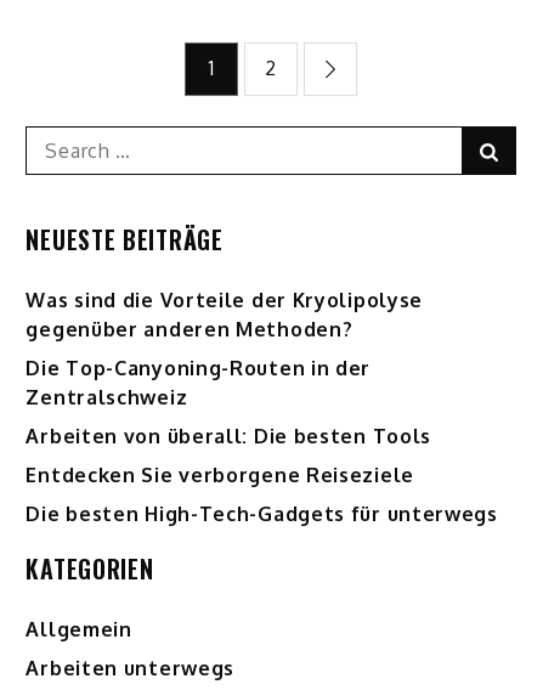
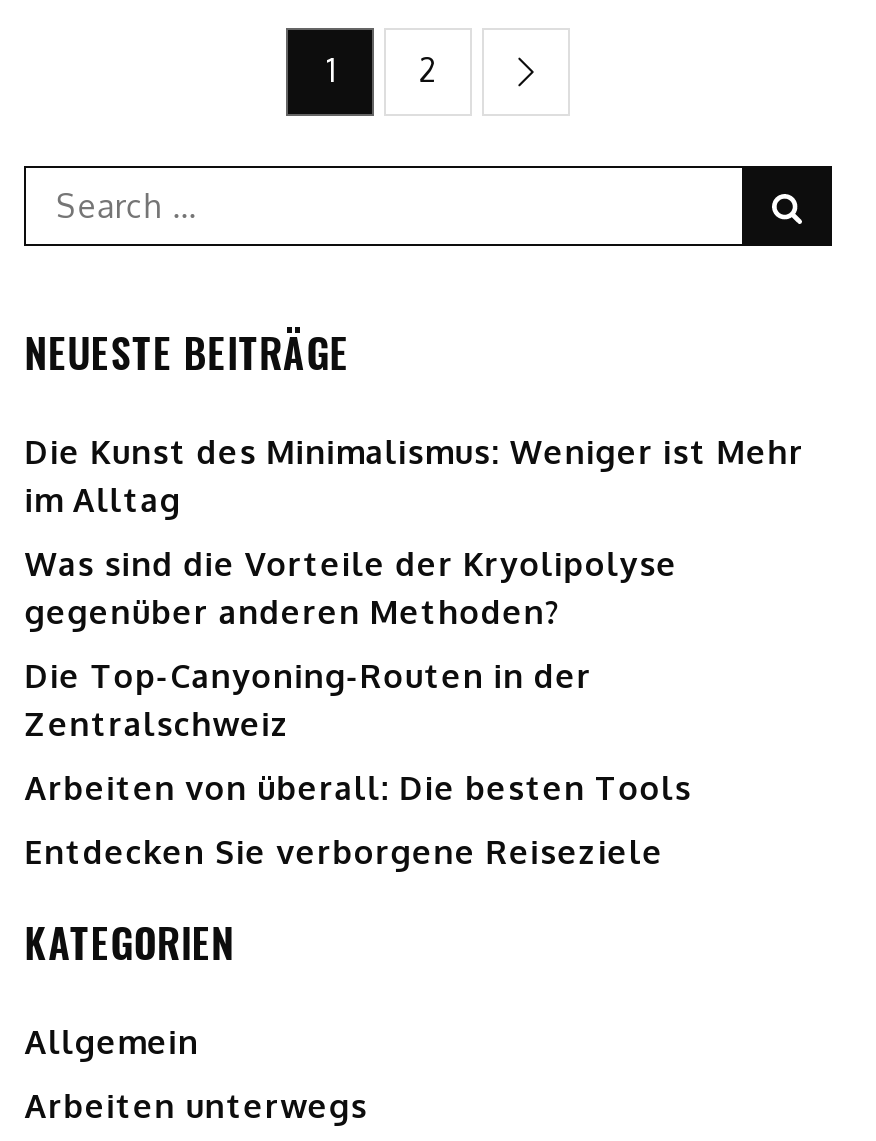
none -> [25,432,804,520] Die Kunst des Minimalismus: Weniger ist Mehr | im Alltag
moved [26,288,431,487] -> [25,544,692,872]: Was sind die Vorteile der Kryolipolyse | gegenüber anderen Methoden? | Die Top-Canyoning-Routen in der | Zentralschweiz | Arbeiten von überall: Die besten Tools | Entdecken Sie verborgene Reiseziele
[26,502,498,526] Die besten High-Tech-Gadgets für unterwegs -> none

